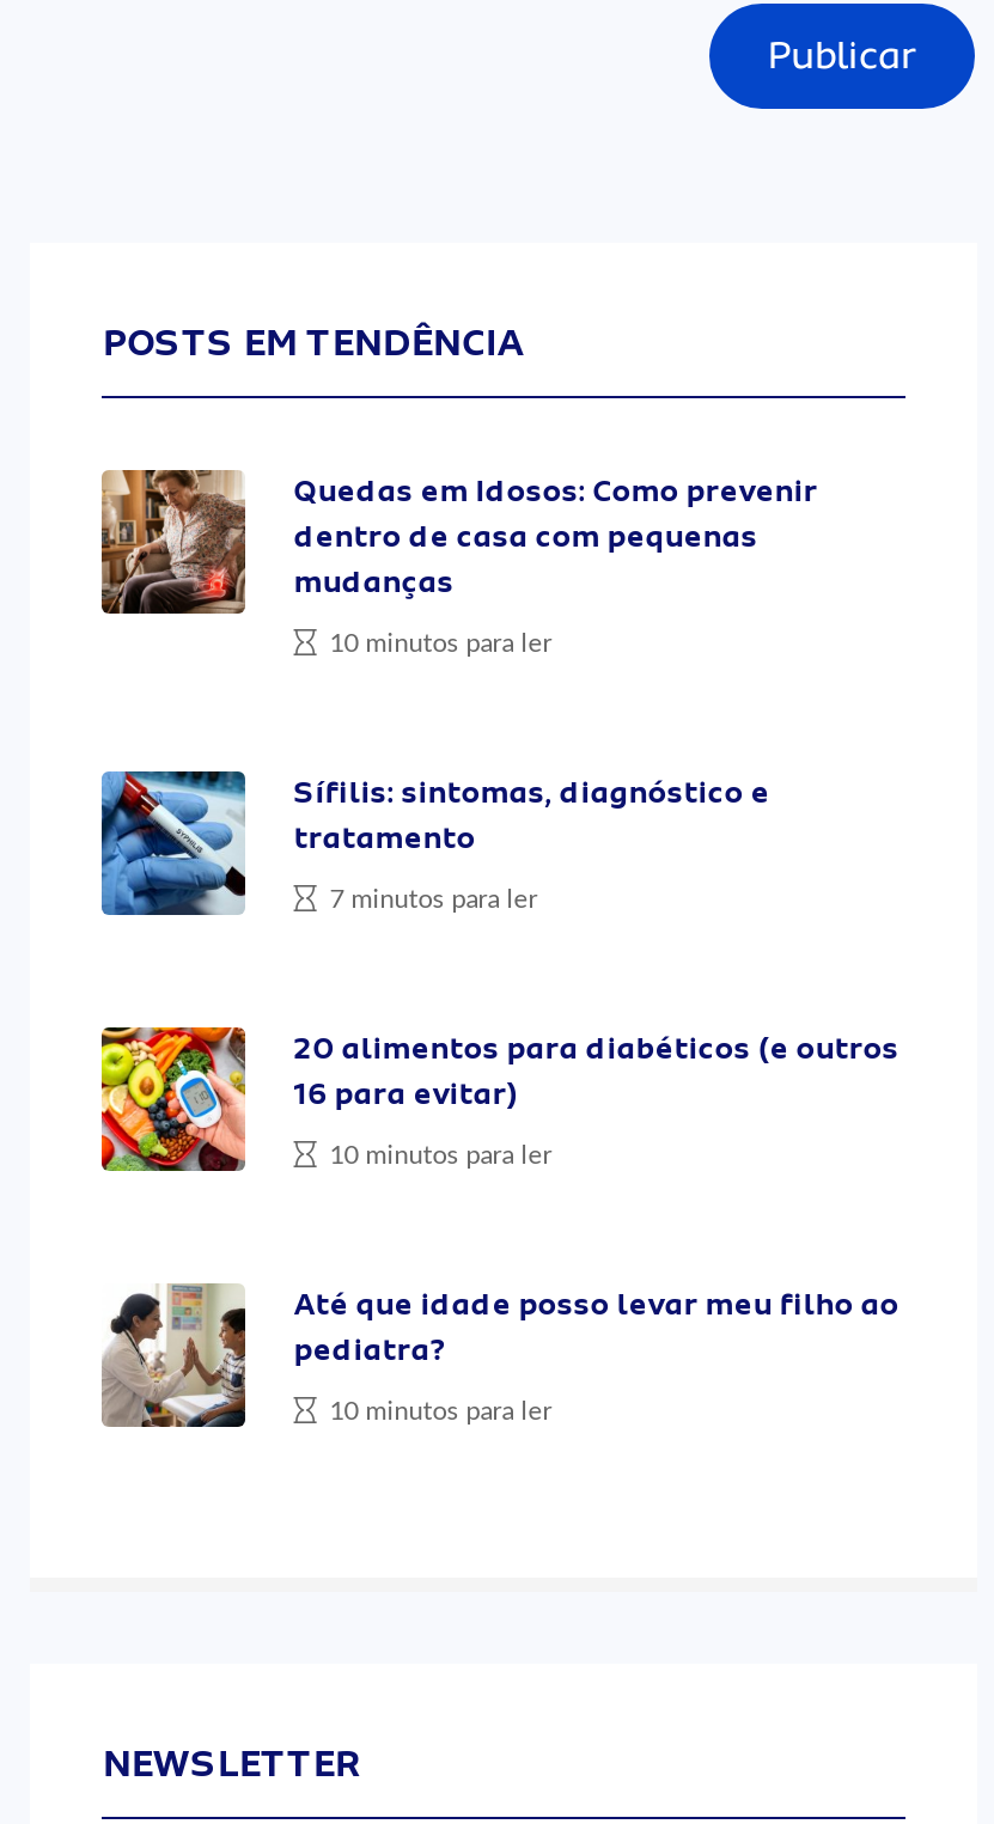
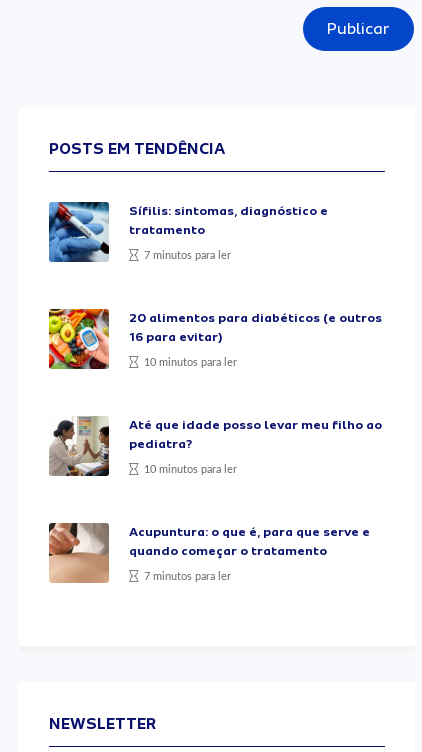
[99,468,817,657] [image] | Quedas em Idosos: Como prevenir | dentro de casa com pequenas | mudanças | 10 minutos para ler -> none
moved [97,767,899,1425] -> [47,200,382,475]: [image] | Sífilis: sintomas, diagnóstico e | tratamento | ... | pediatra? | 10 minutos para ler
none -> [48,522,370,584] [image] | Acupuntura: o que é, para que serve e | quando começar o tratamento | 7 minutos para ler

